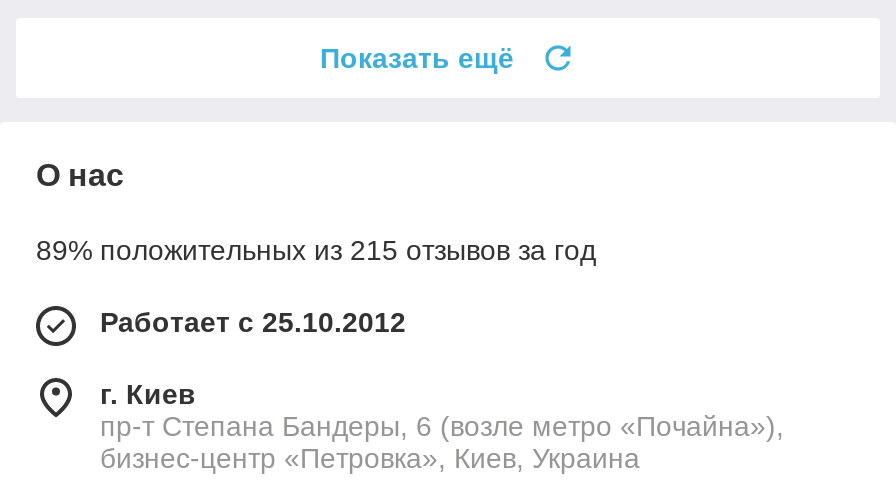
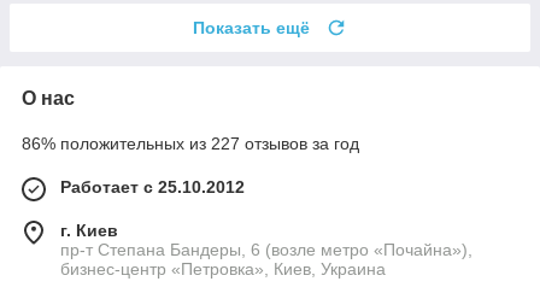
[36,235,596,267] 89% положительных из 215 отзывов за год -> [22,134,359,154] 86% положительных из 227 отзывов за год

